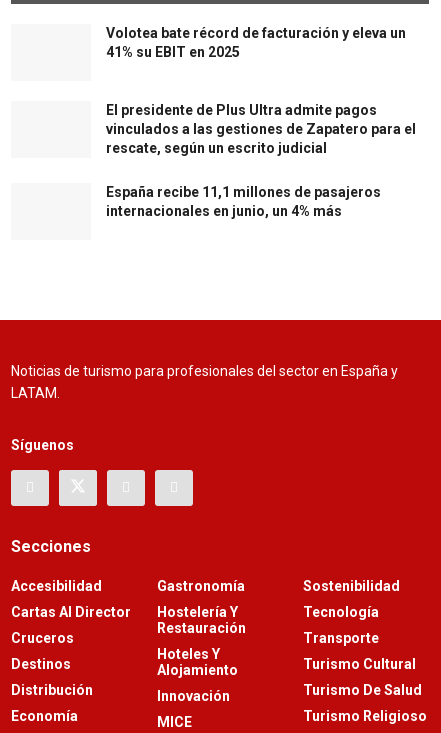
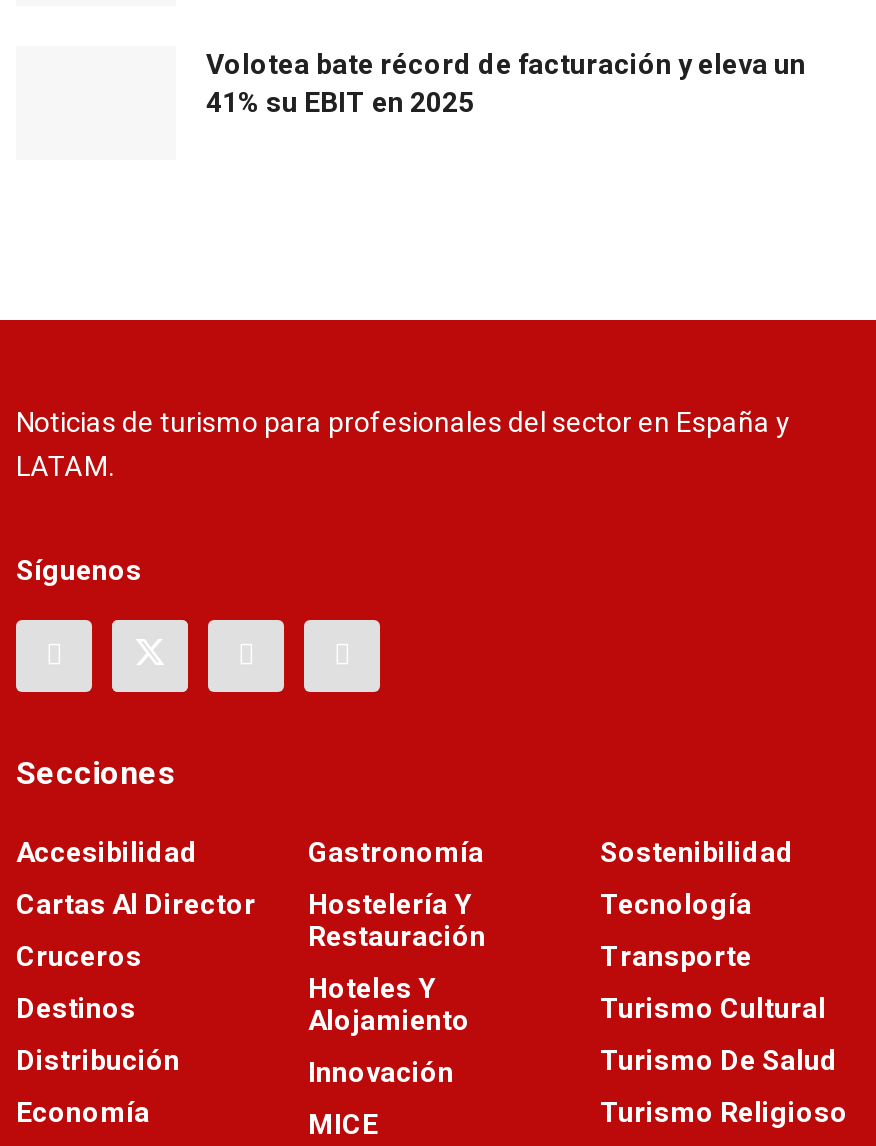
[106,102,416,219] El presidente de Plus Ultra admite pagos | vinculados a las gestiones de Zapatero para el | rescate, según un escrito judicial | España recibe 11,1 millones de pasajeros | internacionales en junio, un 4% más -> none

